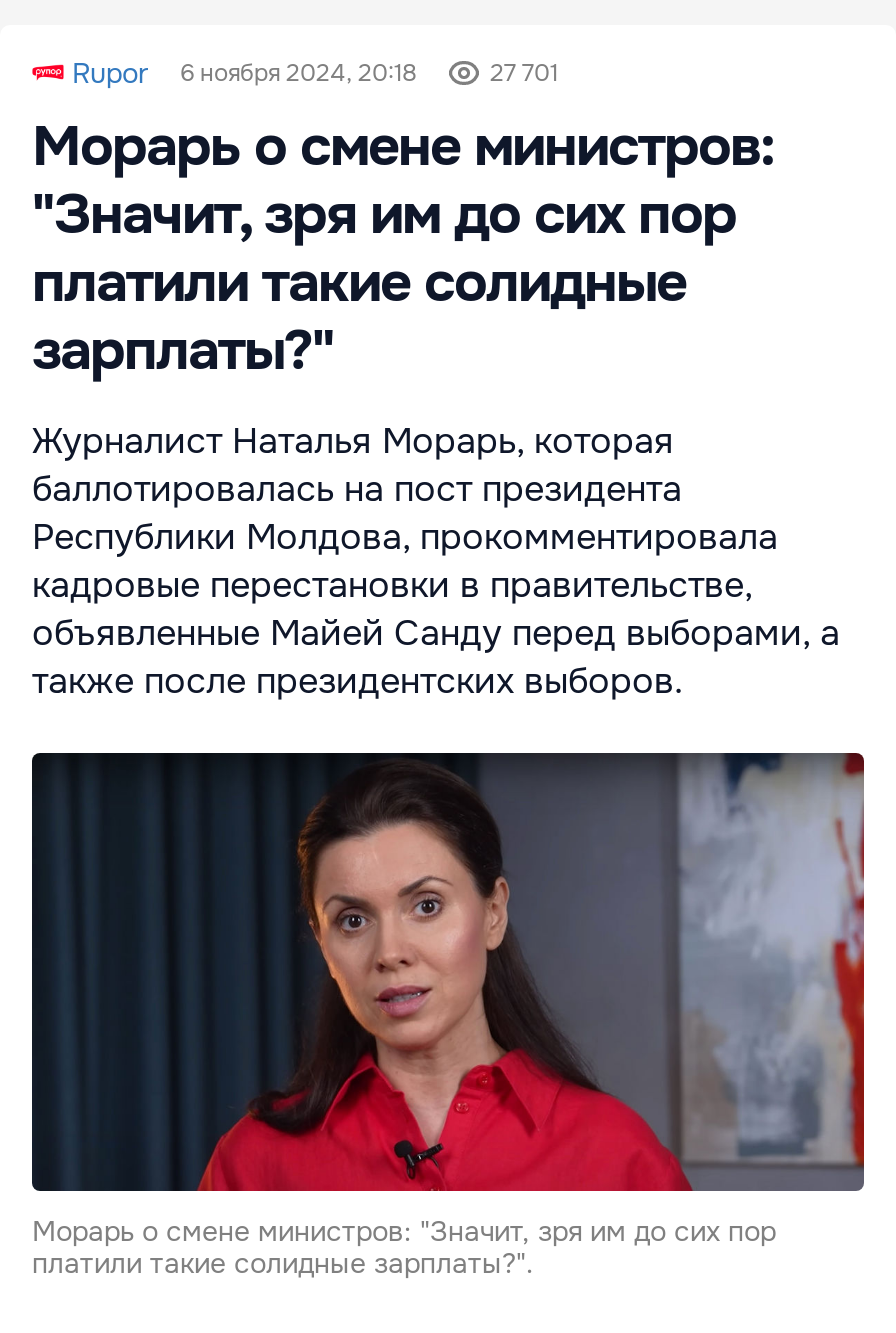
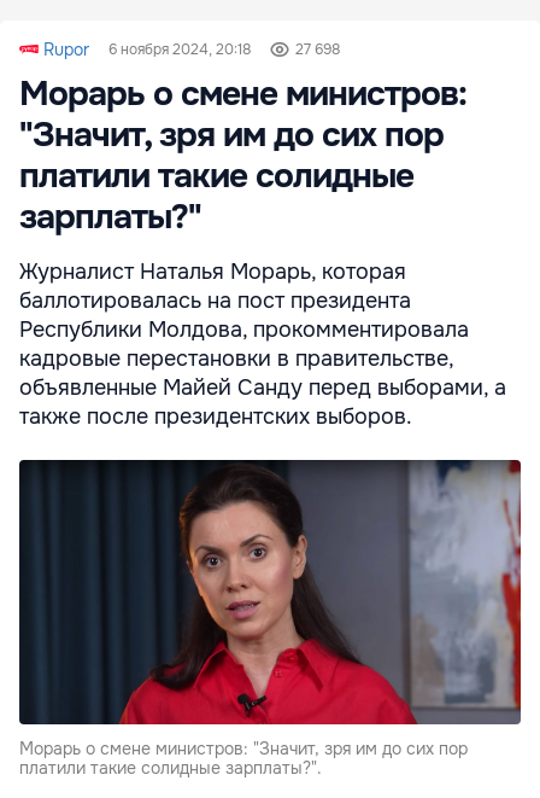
[490,58,558,90] 27 701 -> [295,40,340,60] 27 698

